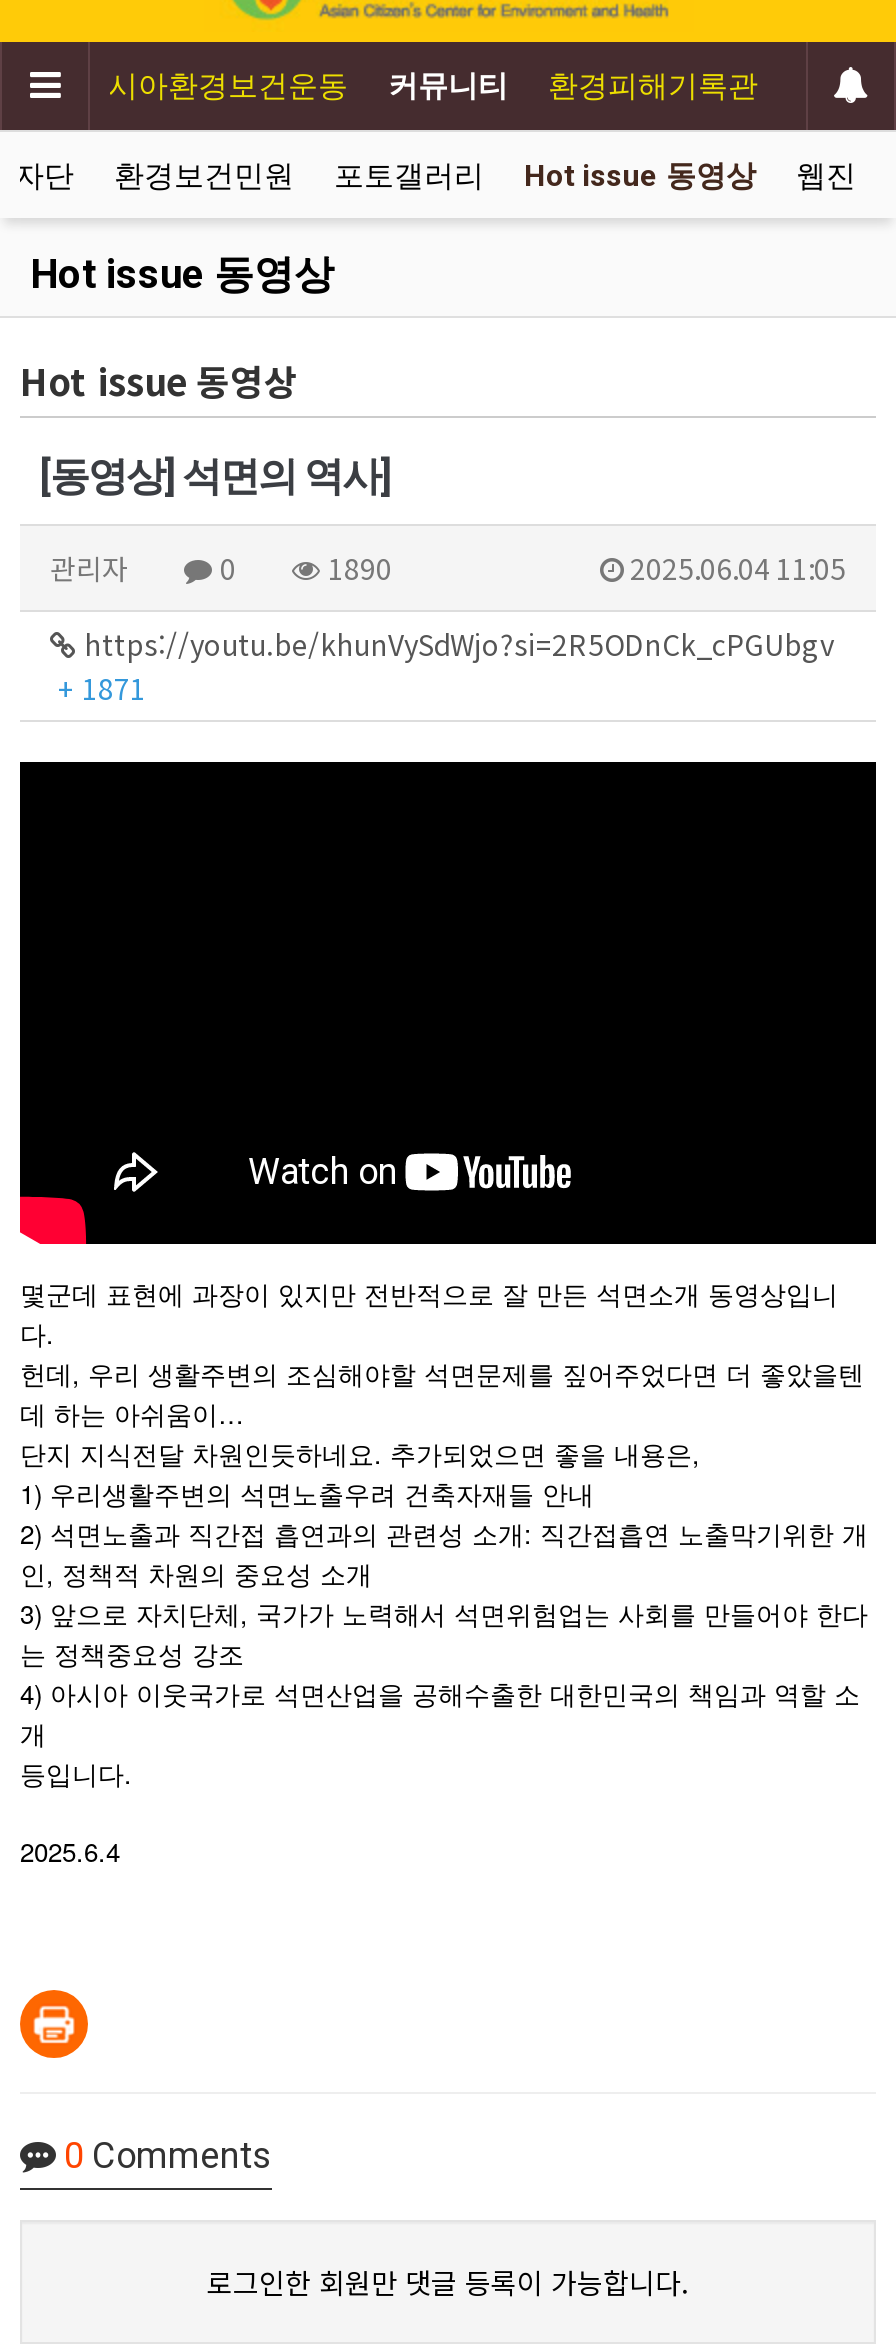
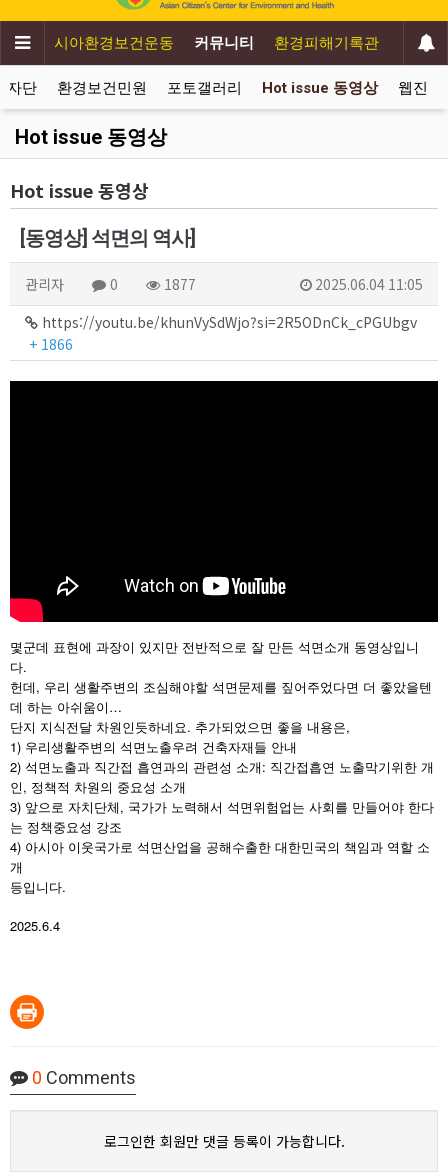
[212,548,392,588] 0 1890 -> [106,274,196,294] 0 1877
[58,668,146,708] + 1871 -> [29,334,73,354] + 1866

